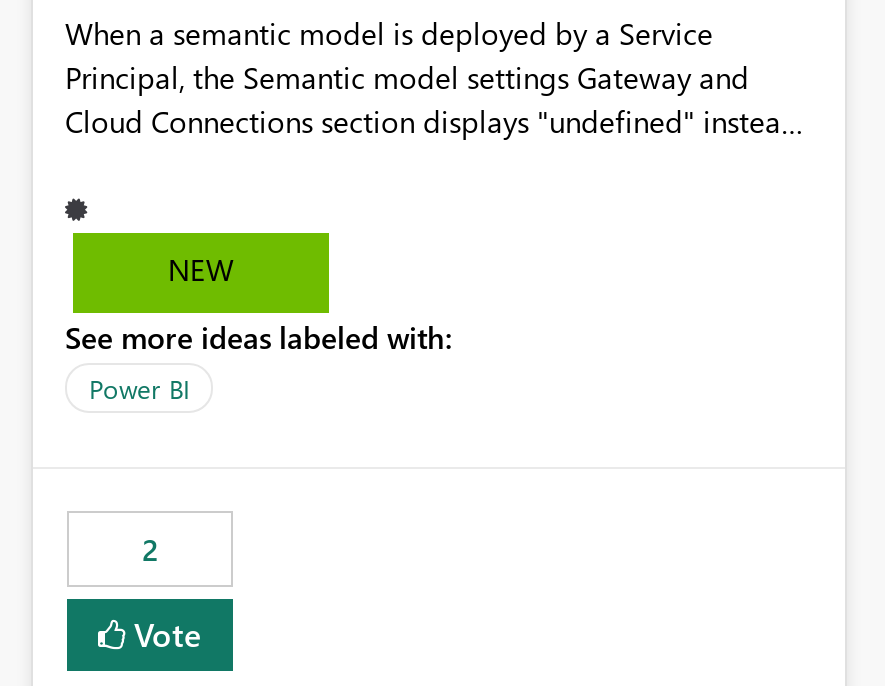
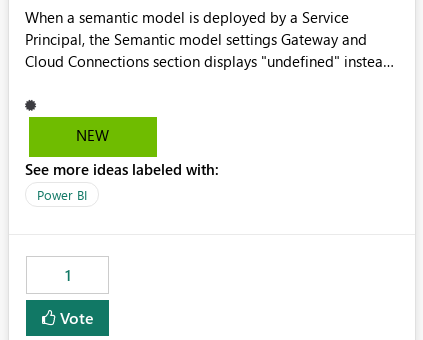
[142,530,158,570] 2 -> [64,265,70,285] 1

